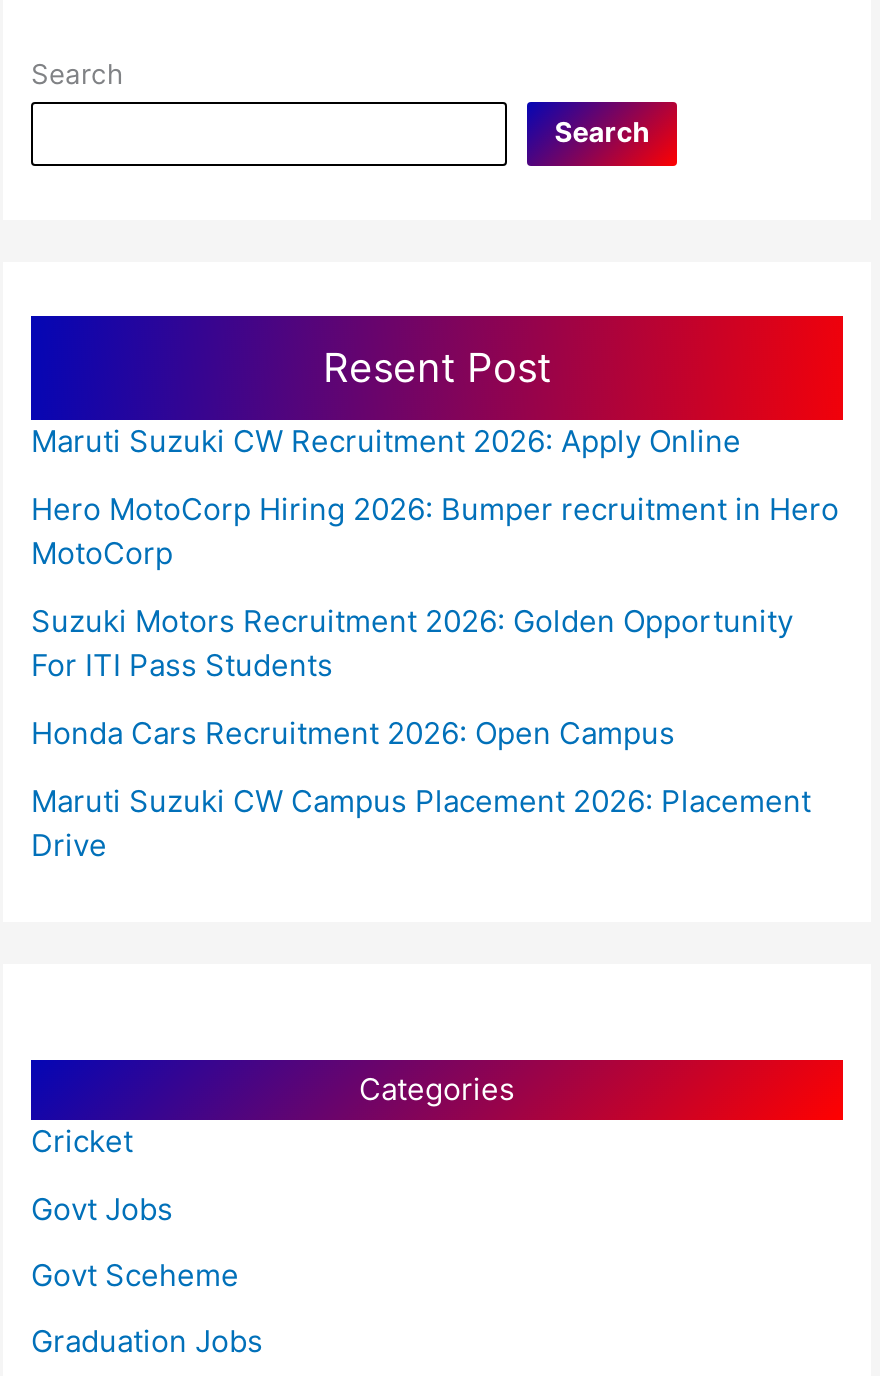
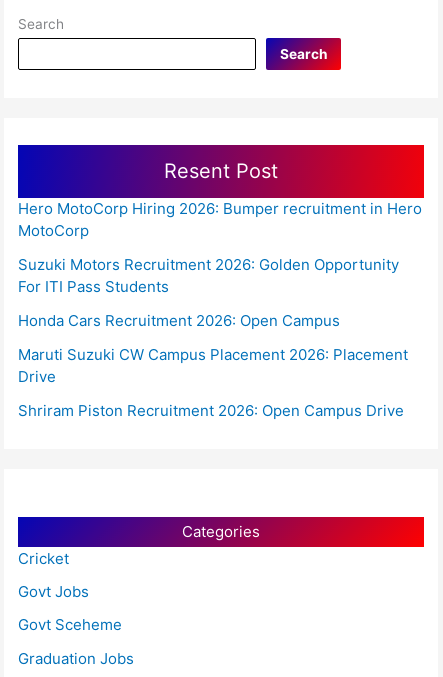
[31,422,741,460] Maruti Suzuki CW Recruitment 2026: Apply Online -> none
moved [31,490,839,864] -> [18,198,422,385]: Hero MotoCorp Hiring 2026: Bumper recruitment in Hero | MotoCorp | Suzuki Motors Recruitment 2026: Golden Opportunity | For ITI Pass Students | Honda Cars Recruitment 2026: Open Campus | Maruti Suzuki CW Campus Placement 2026: Placement | Drive
none -> [18,400,404,419] Shriram Piston Recruitment 2026: Open Campus Drive

